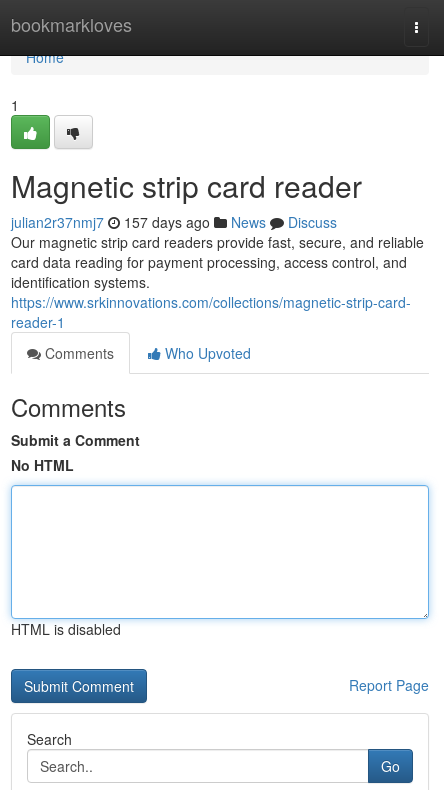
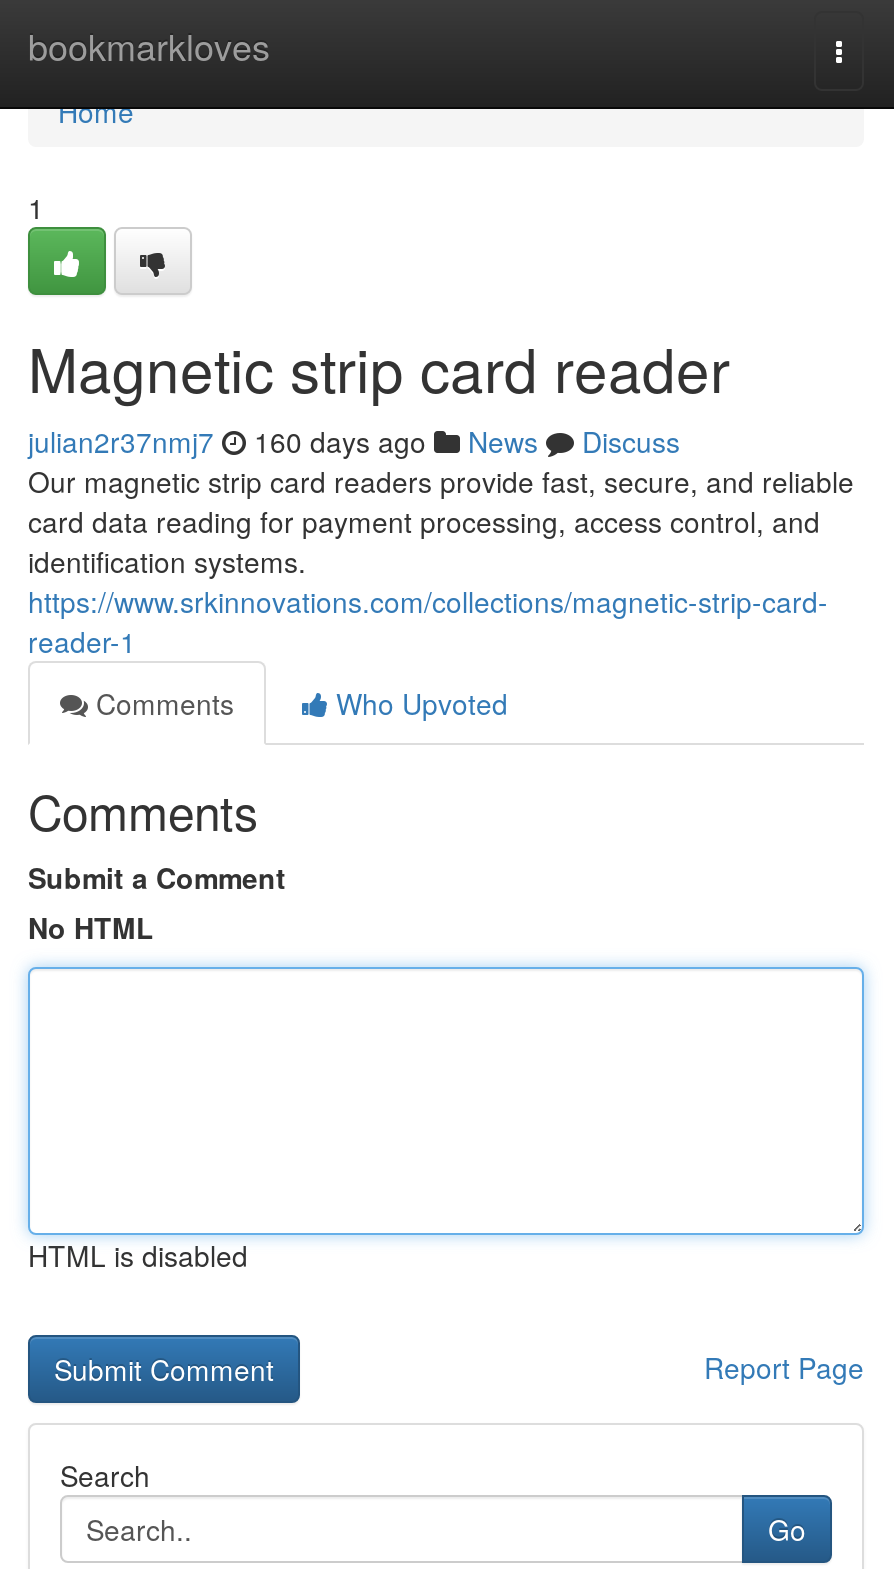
[11,212,337,232] julian2r37nmj7 157 days ago News Discuss -> [28,421,680,461] julian2r37nmj7 160 days ago News Discuss

